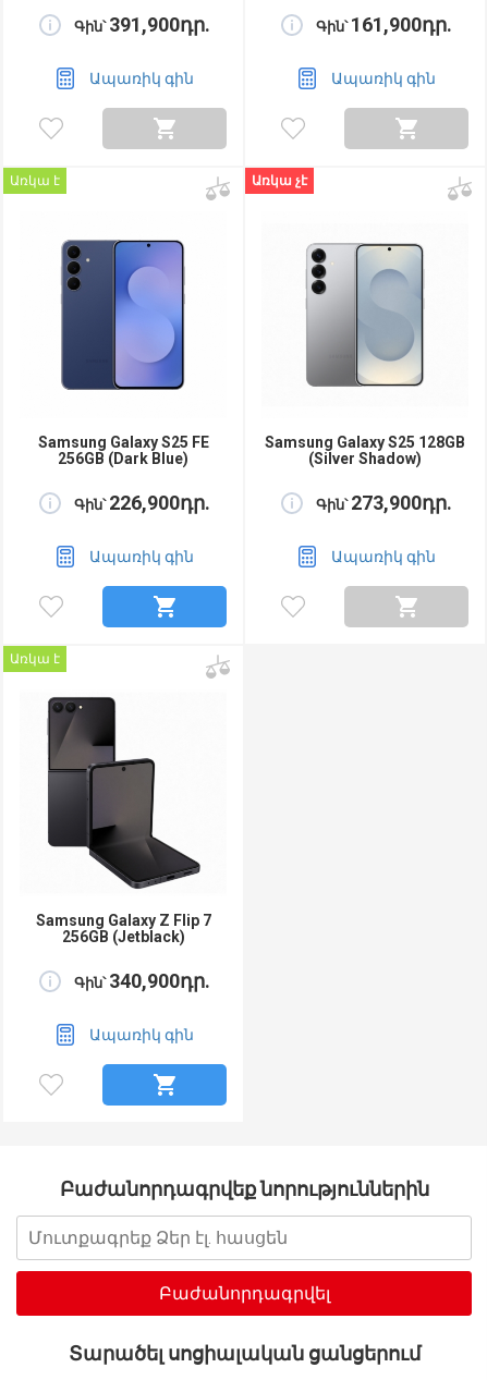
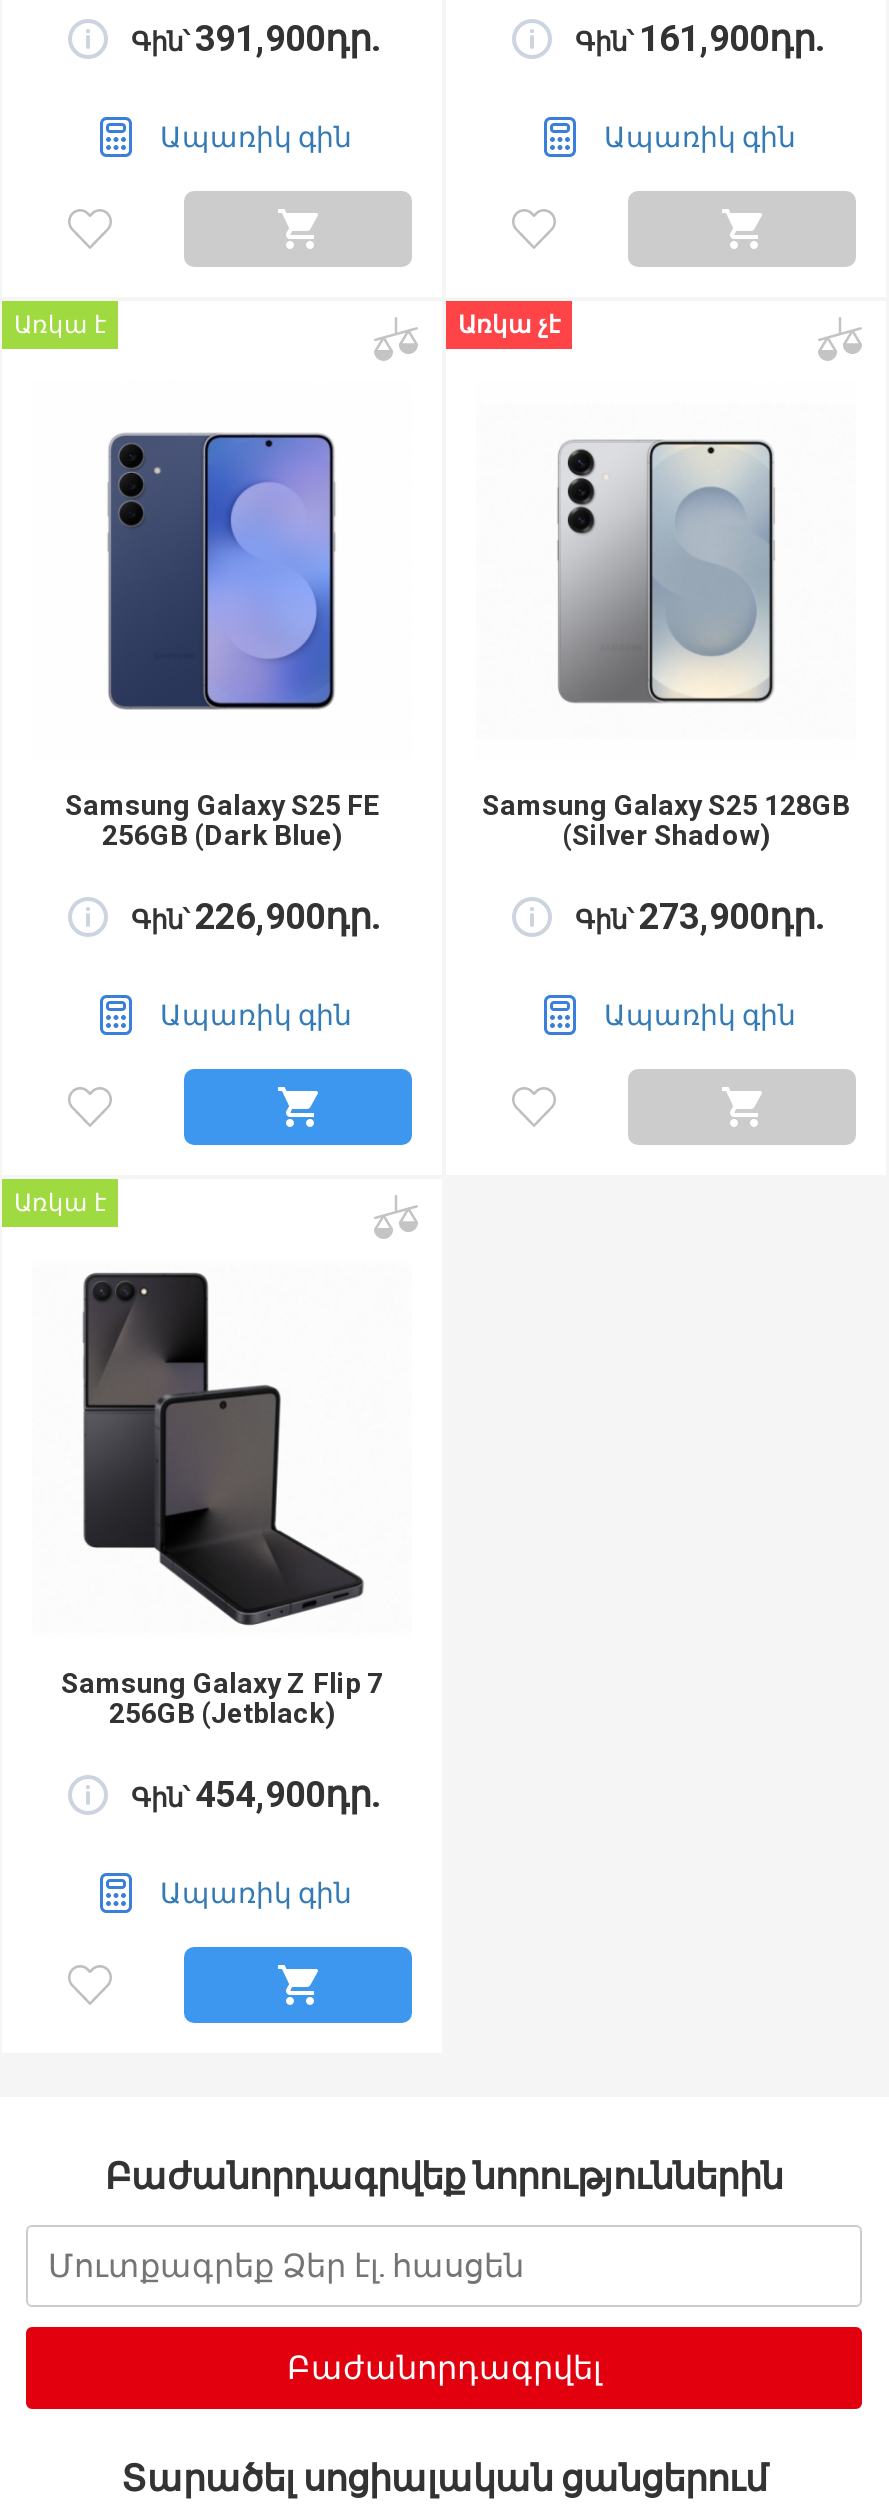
[74,969,210,992] Գին՝340,900դր. -> [131,1773,381,1815] Գին՝454,900դր.

